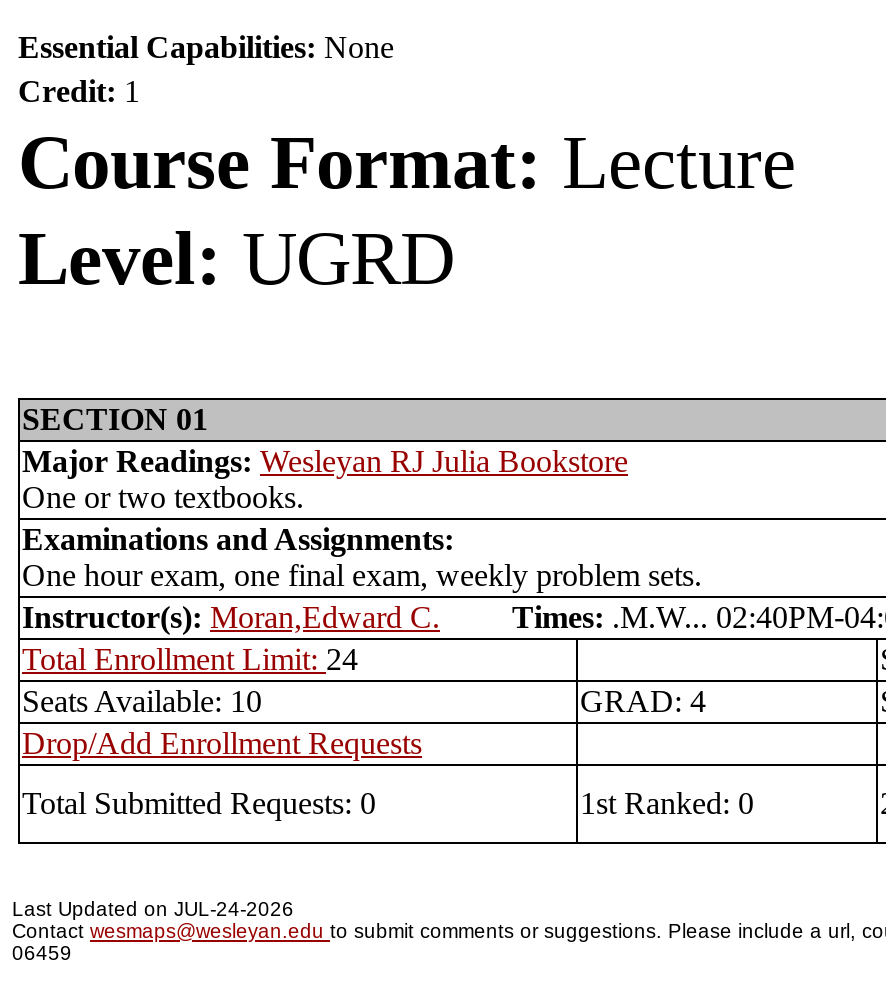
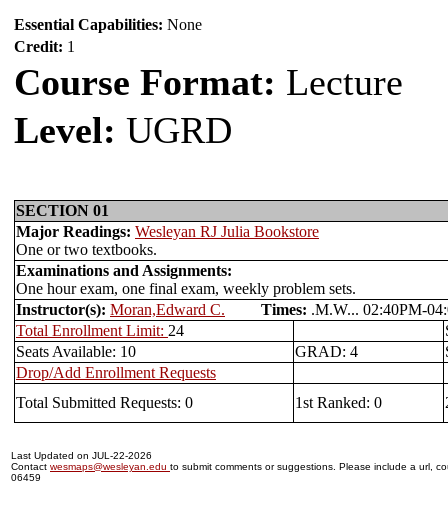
[12,898,294,920] Last Updated on JUL-24-2026 -> [11,450,152,461] Last Updated on JUL-22-2026

